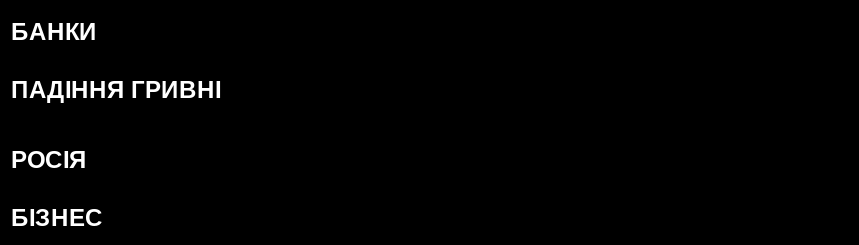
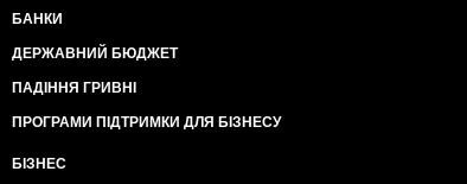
none -> [12,45,178,62] ДЕРЖАВНИЙ БЮДЖЕТ
[11,146,87,174] РОСІЯ -> [12,114,281,131] ПРОГРАМИ ПІДТРИМКИ ДЛЯ БІЗНЕСУ

